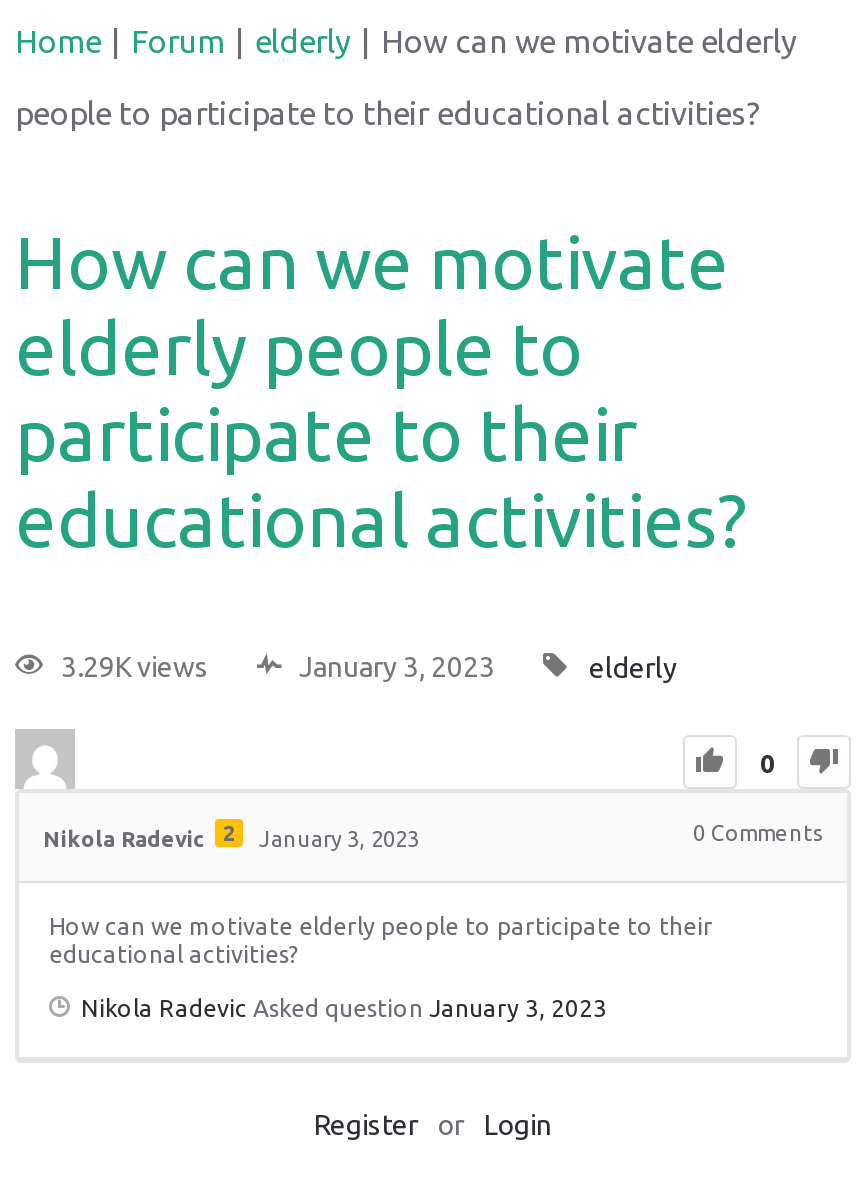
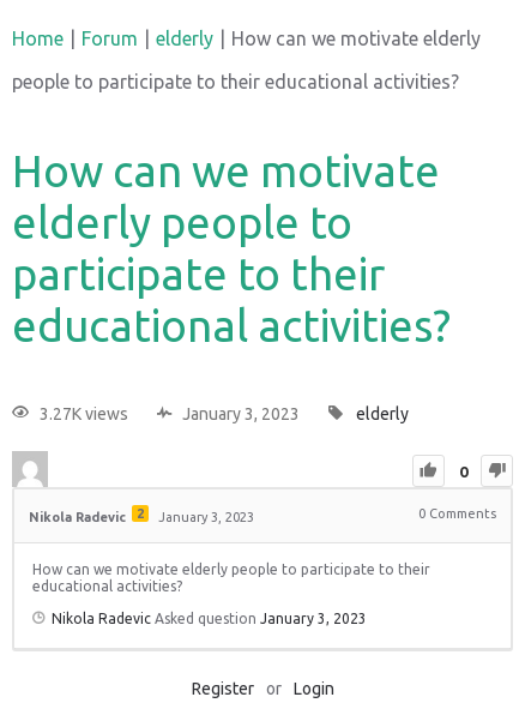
[61,652,209,684] 3.29K views -> [40,405,128,424] 3.27K views

